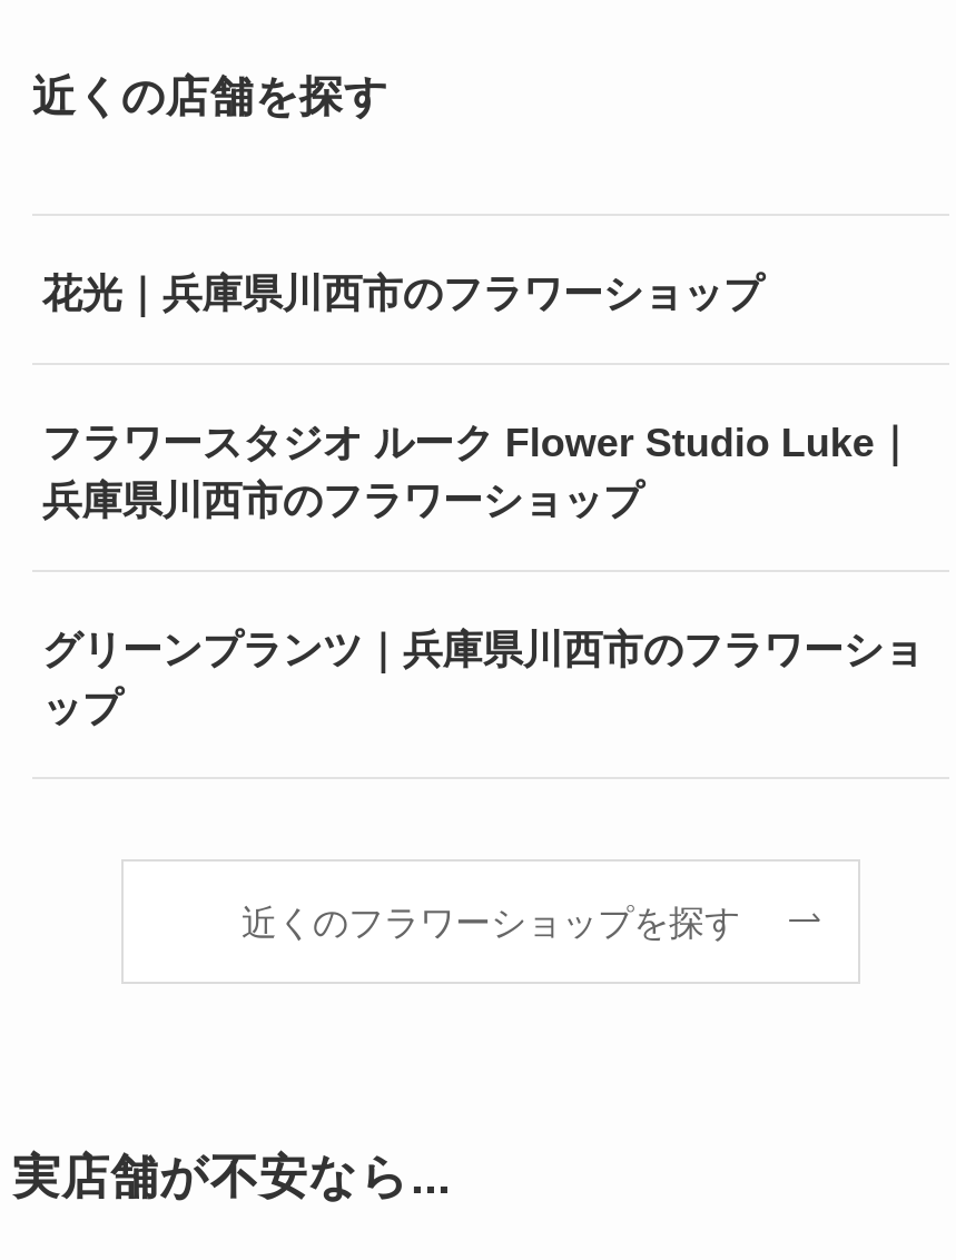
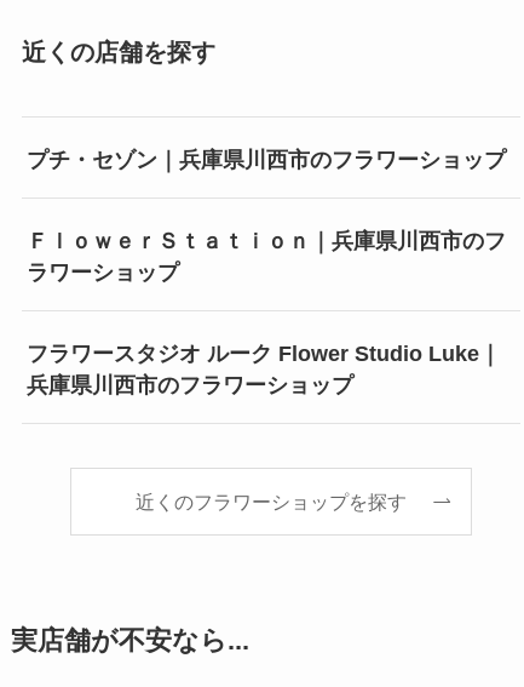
[42,272,763,316] 花光｜兵庫県川西市のフラワーショップ -> [27,148,506,285] プチ・セゾン｜兵庫県川西市のフラワーショップ | ＦｌｏｗｅｒＳｔａｔｉｏｎ｜兵庫県川西市のフ | ラワーショップ
moved [42,421,915,523] -> [27,341,501,397]: フラワースタジオ ルーク Flower Studio Luke｜ | 兵庫県川西市のフラワーショップ
[42,627,924,730] グリーンプランツ｜兵庫県川西市のフラワーショ | ップ -> none

